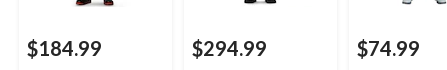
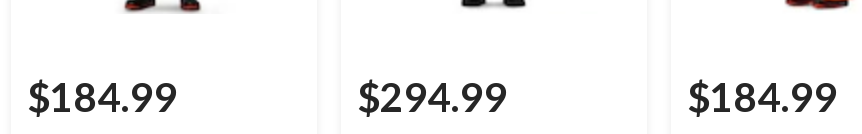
[357,36,420,60] $74.99 -> [687,72,837,120] $184.99

